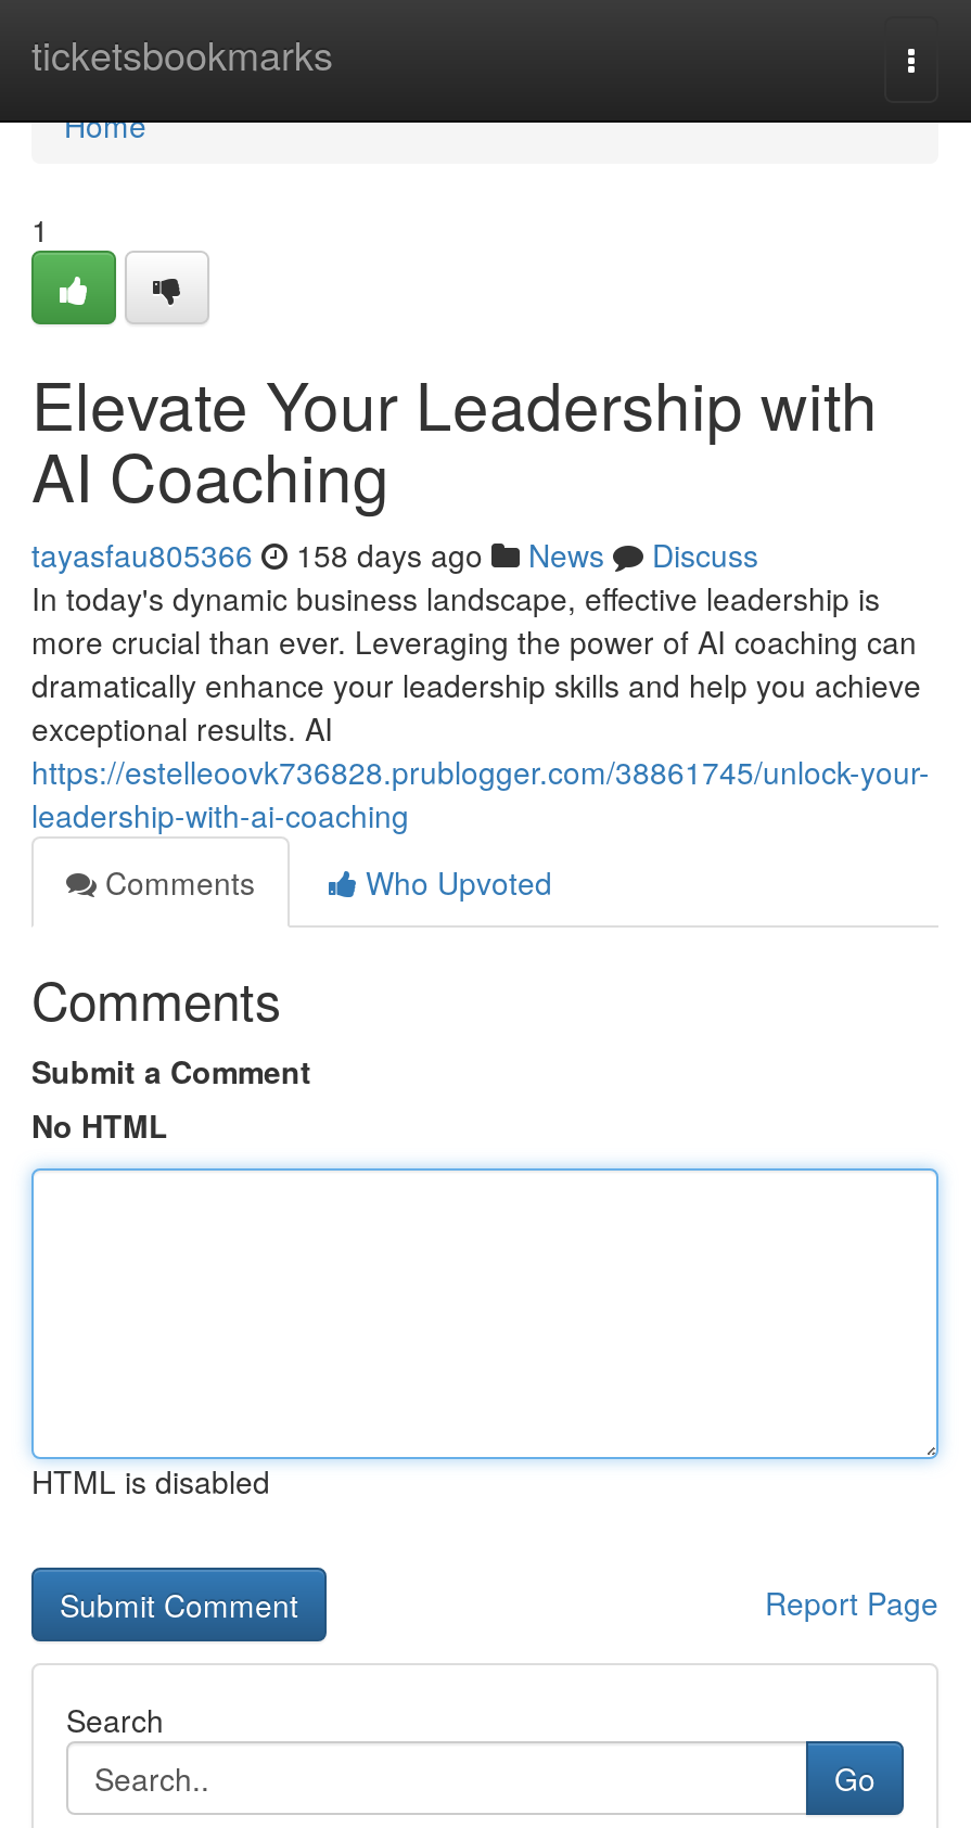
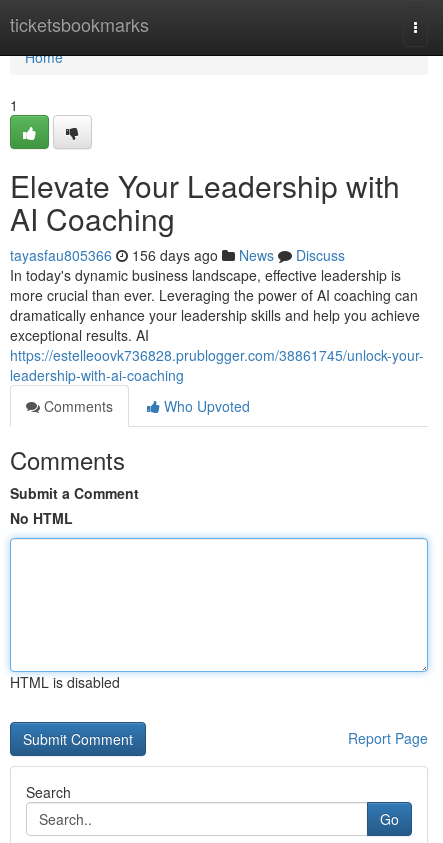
[31,533,758,576] tayasfau805366 158 days ago News Discuss -> [10,245,345,265] tayasfau805366 156 days ago News Discuss

